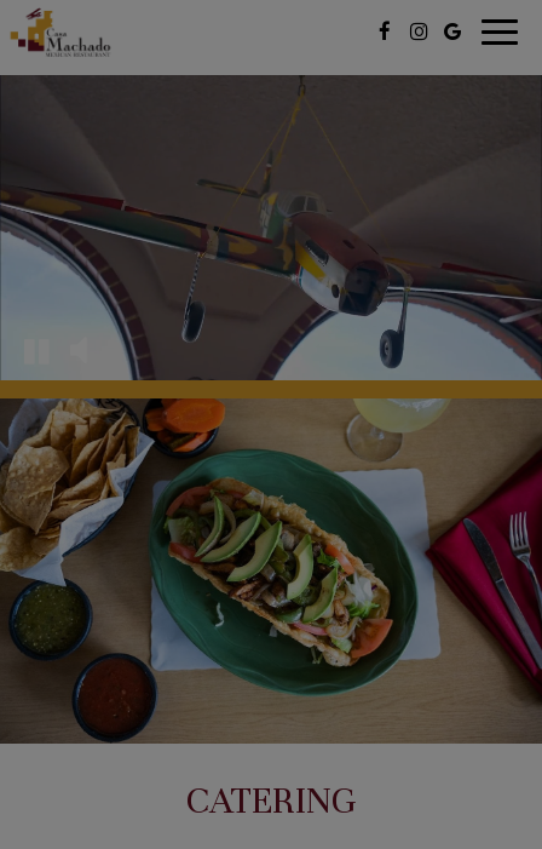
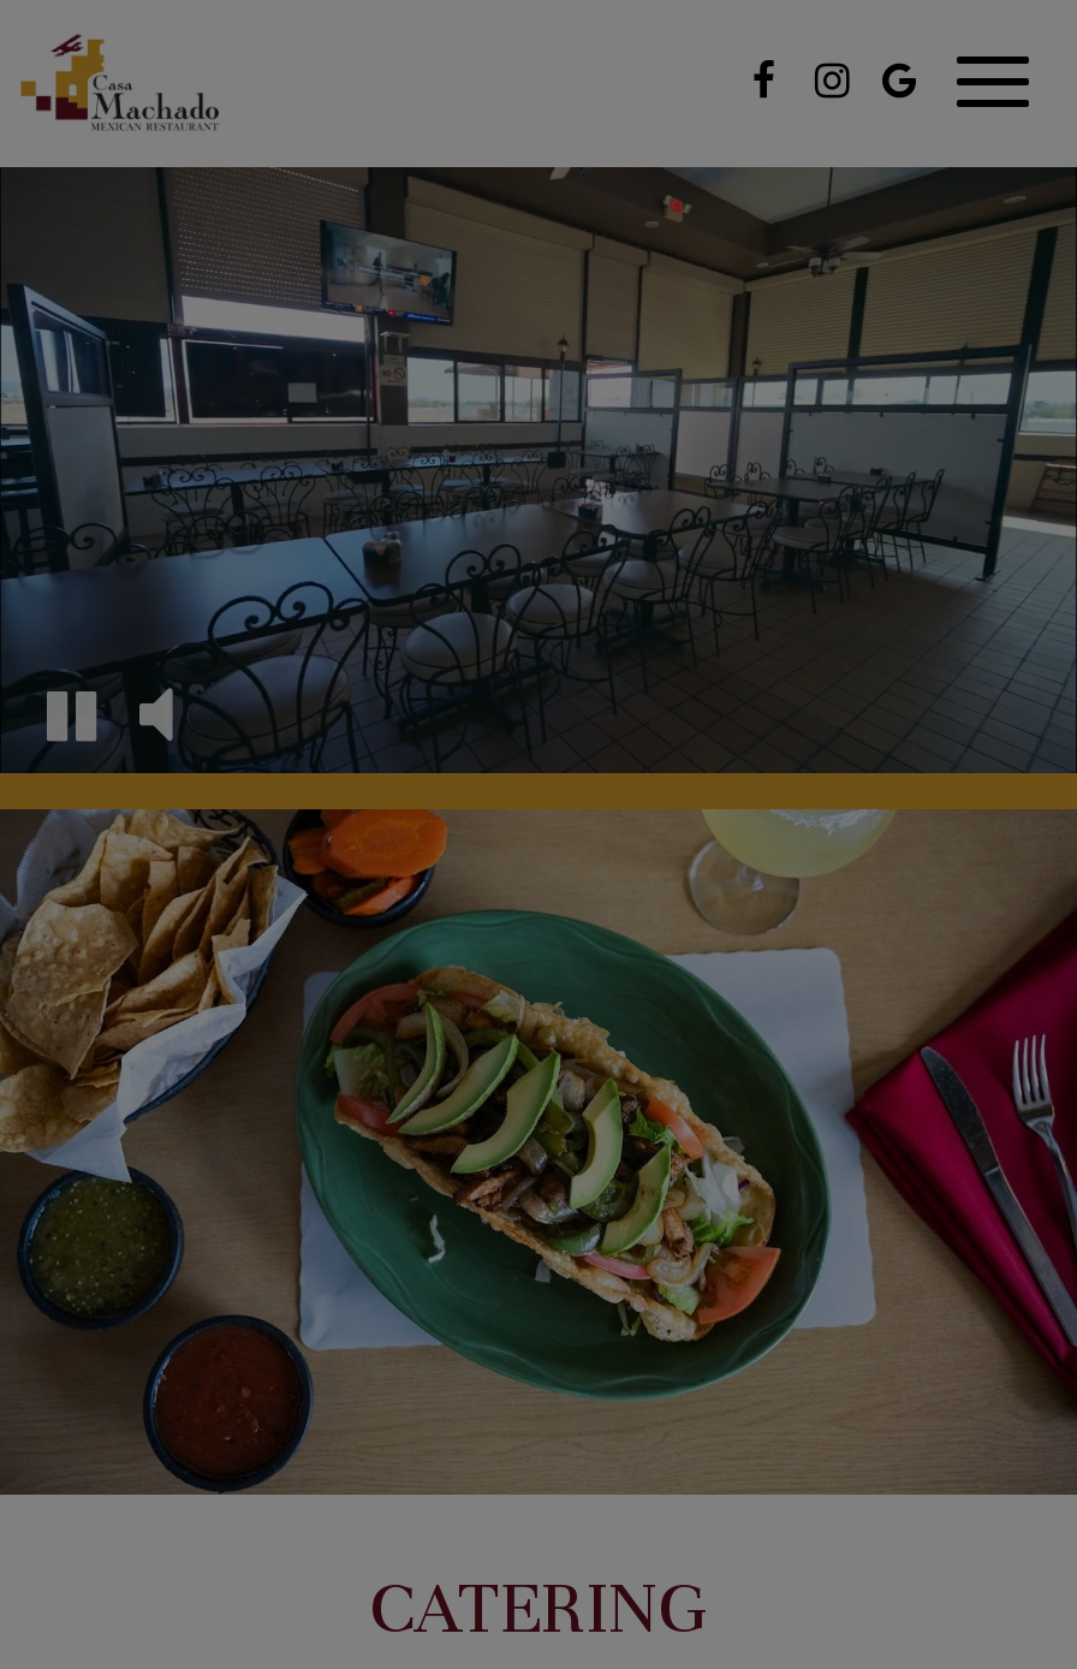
[4,75,538,382] [image] -> [7,167,1070,776] [image]

